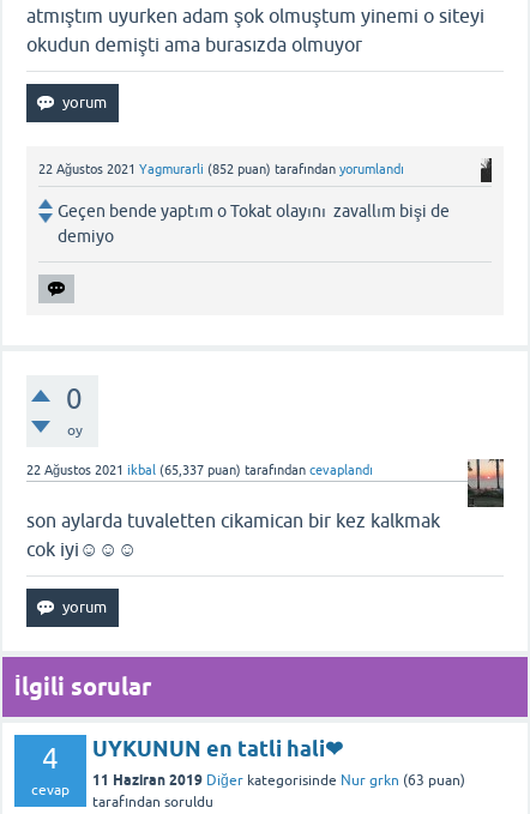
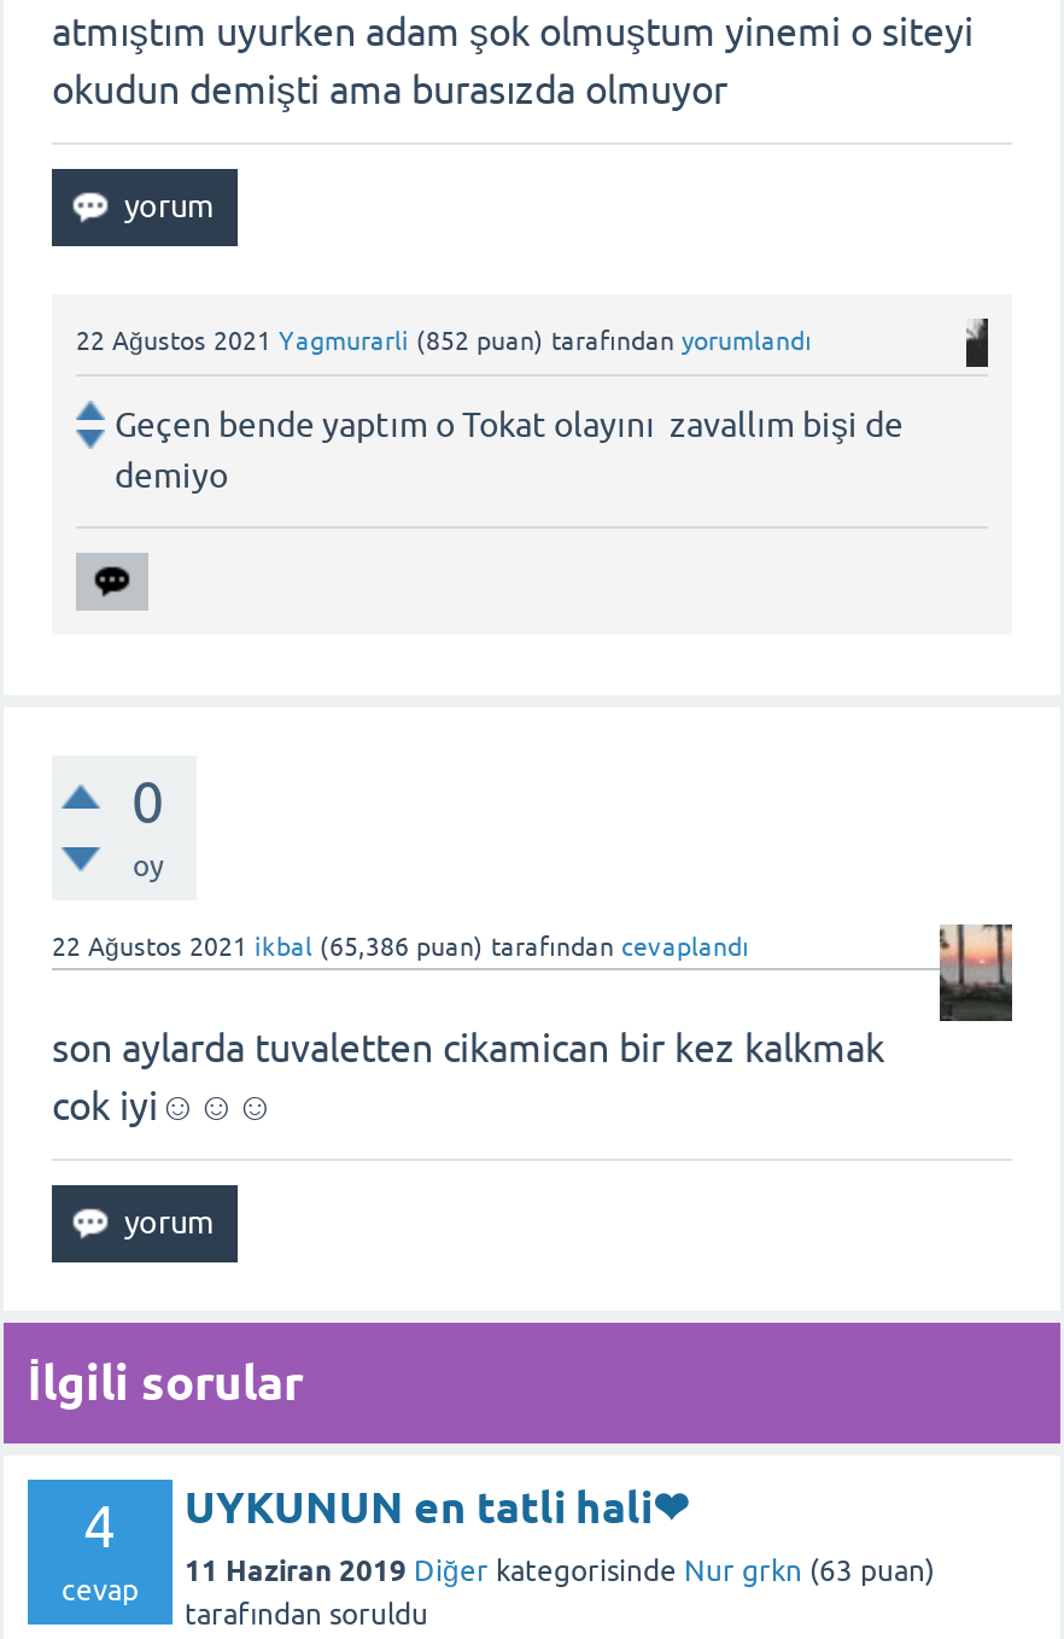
[26,463,373,477] 22 Ağustos 2021 ikbal (65,337 puan) tarafından cevaplandı -> [52,931,749,960] 22 Ağustos 2021 ikbal (65,386 puan) tarafından cevaplandı

